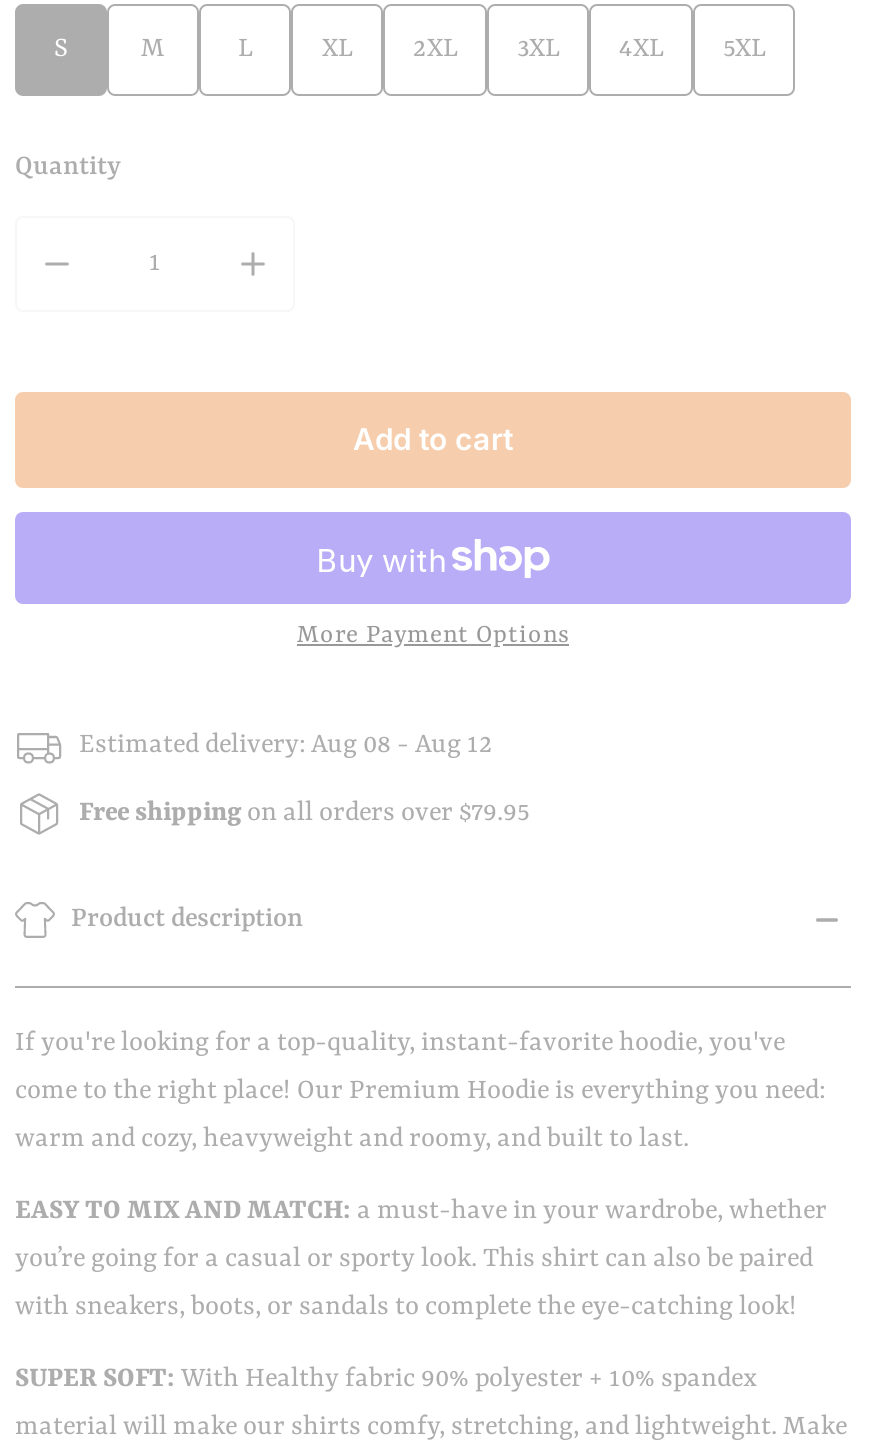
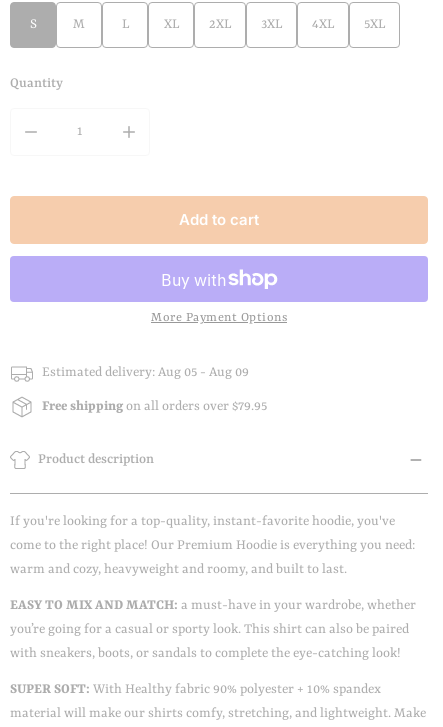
[79,730,493,760] Estimated delivery: Aug 08 - Aug 12 -> [42,365,249,380] Estimated delivery: Aug 05 - Aug 09

